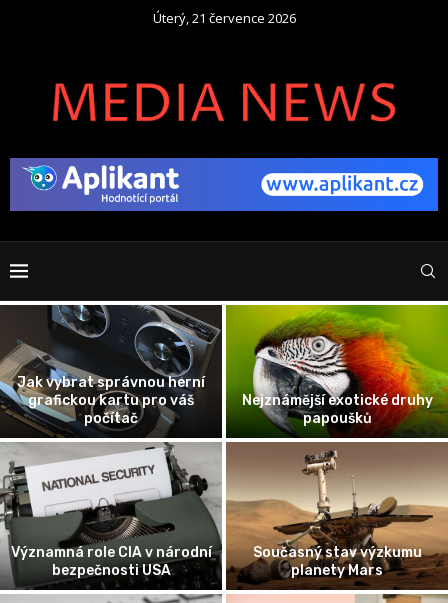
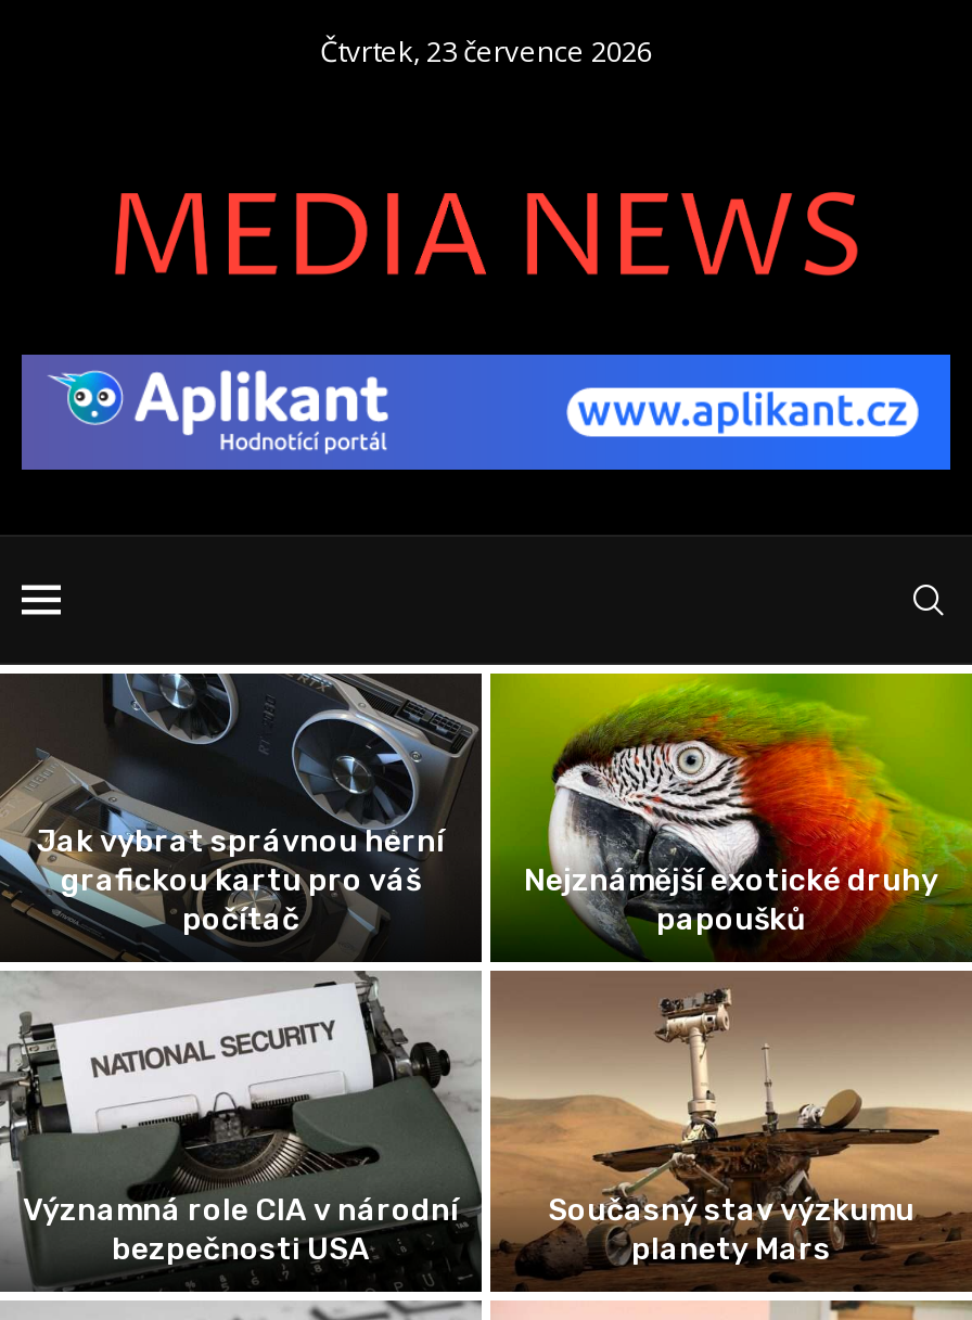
[152,9,295,27] Úterý, 21 července 2026 -> [320,31,652,71] Čtvrtek, 23 července 2026

